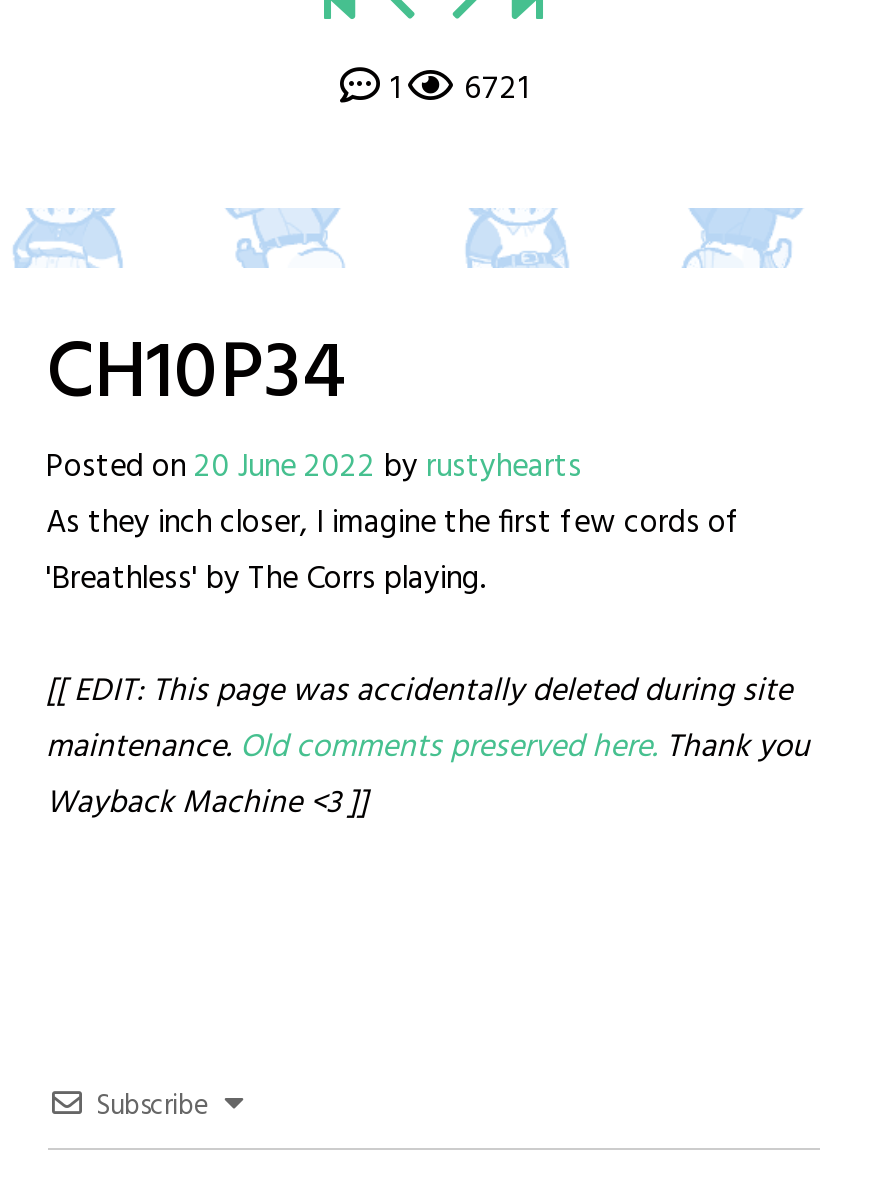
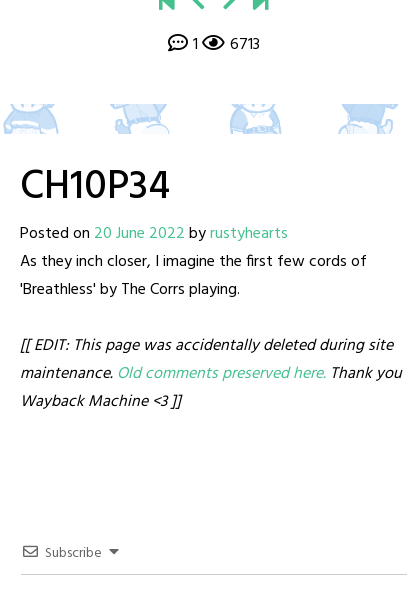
[464,63,528,115] 6721 -> [230,32,260,58] 6713

